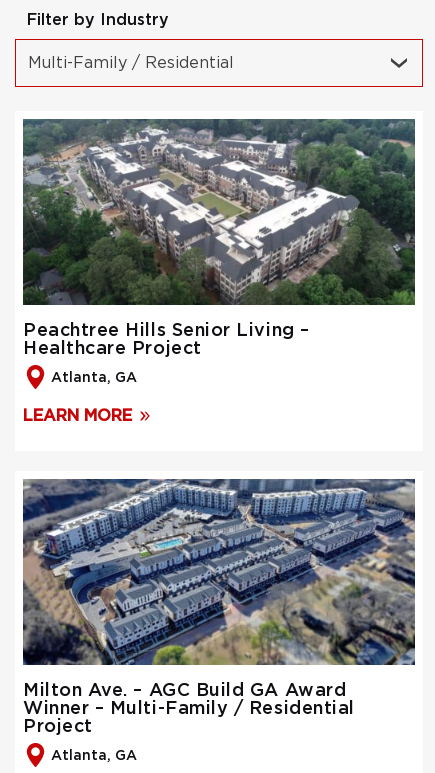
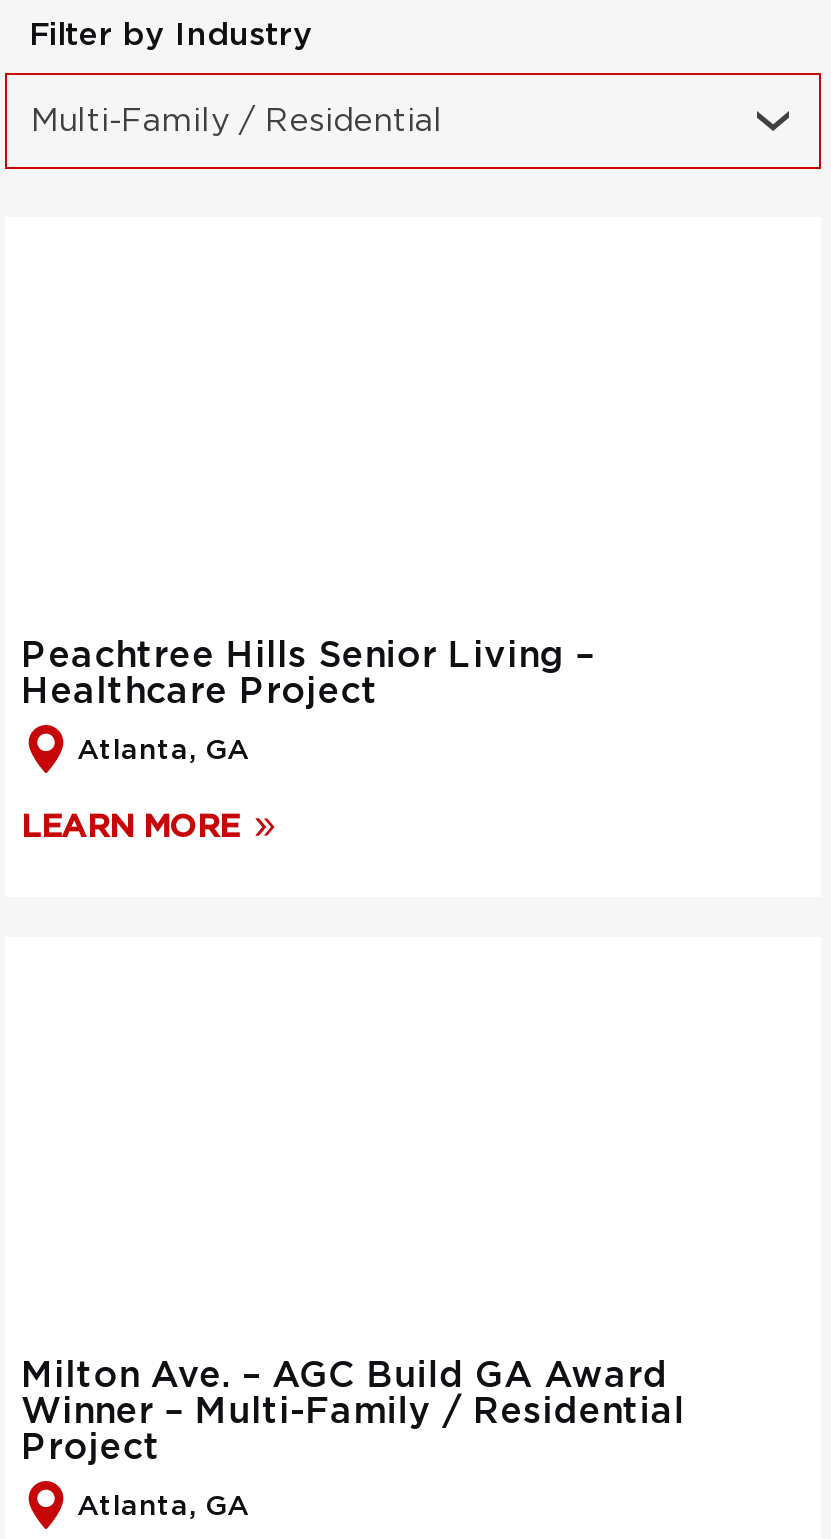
[22,118,416,306] [image] -> none
[22,478,416,666] [image] -> none

